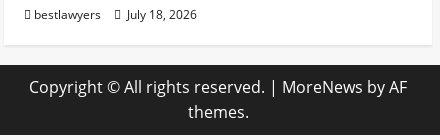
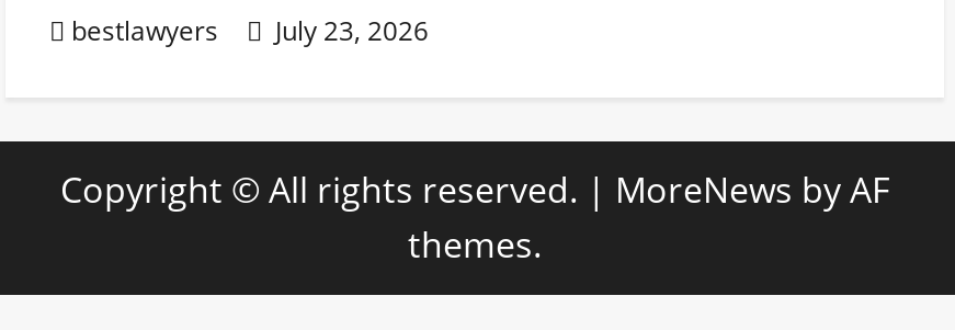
[34,6,197,23] bestlawyers July 18, 2026 -> [71,12,429,50] bestlawyers July 23, 2026

